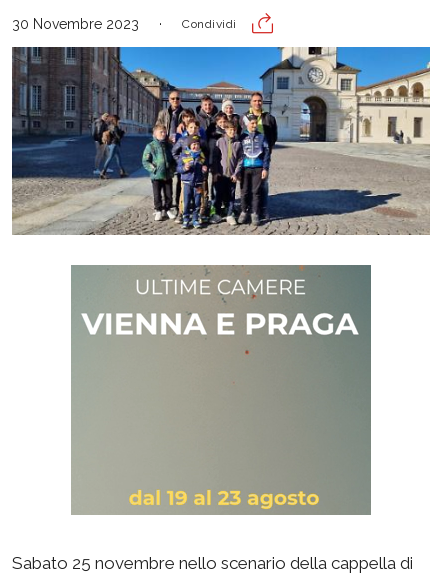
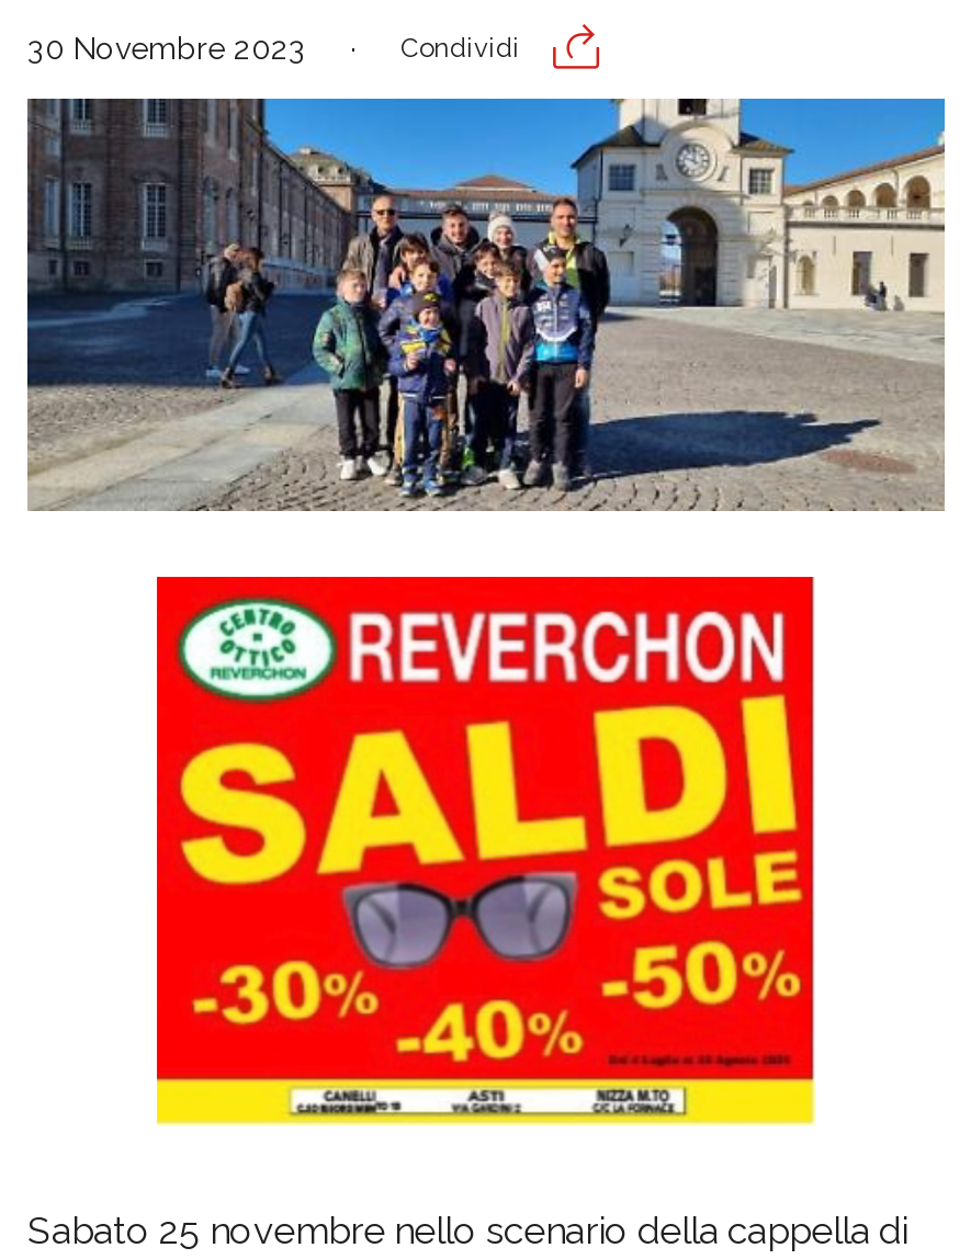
[70,264,372,516] [image] -> [155,575,815,1125] [image]

